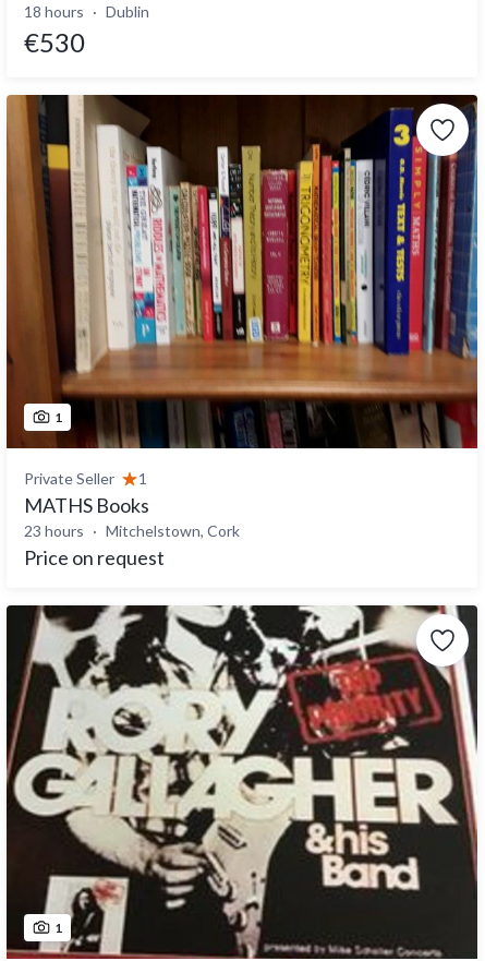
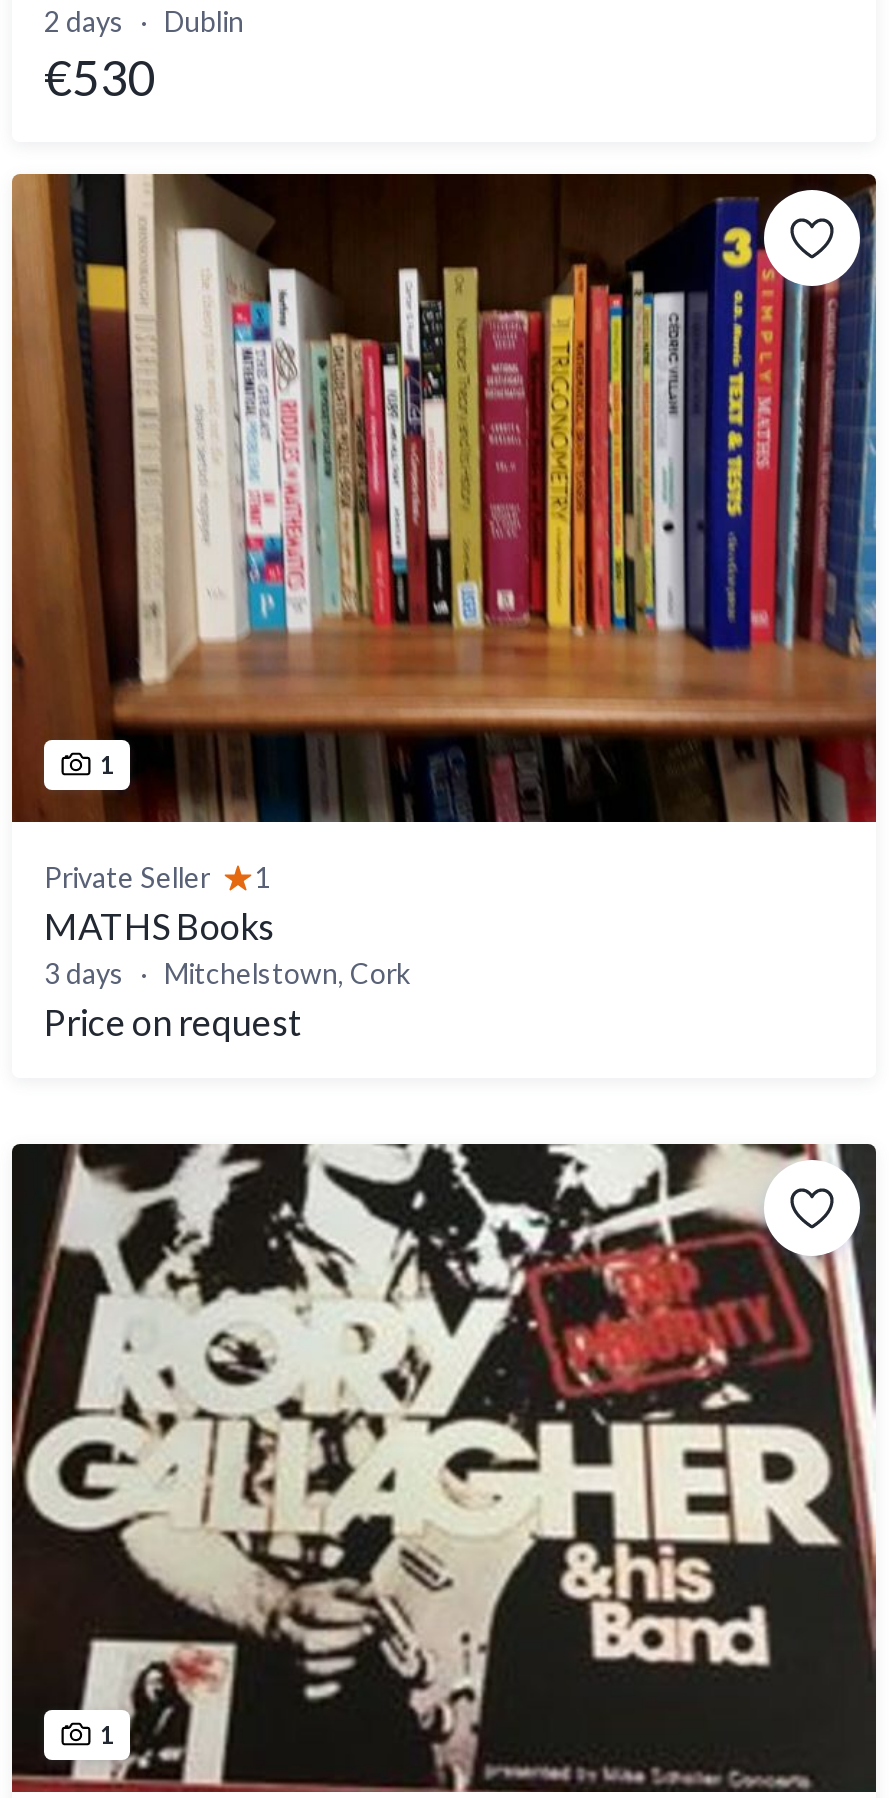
[24,2,149,21] 18 hours Dublin -> [44,4,244,38] 2 days Dublin
[24,521,240,540] 23 hours Mitchelstown, Cork -> [44,956,410,990] 3 days Mitchelstown, Cork

